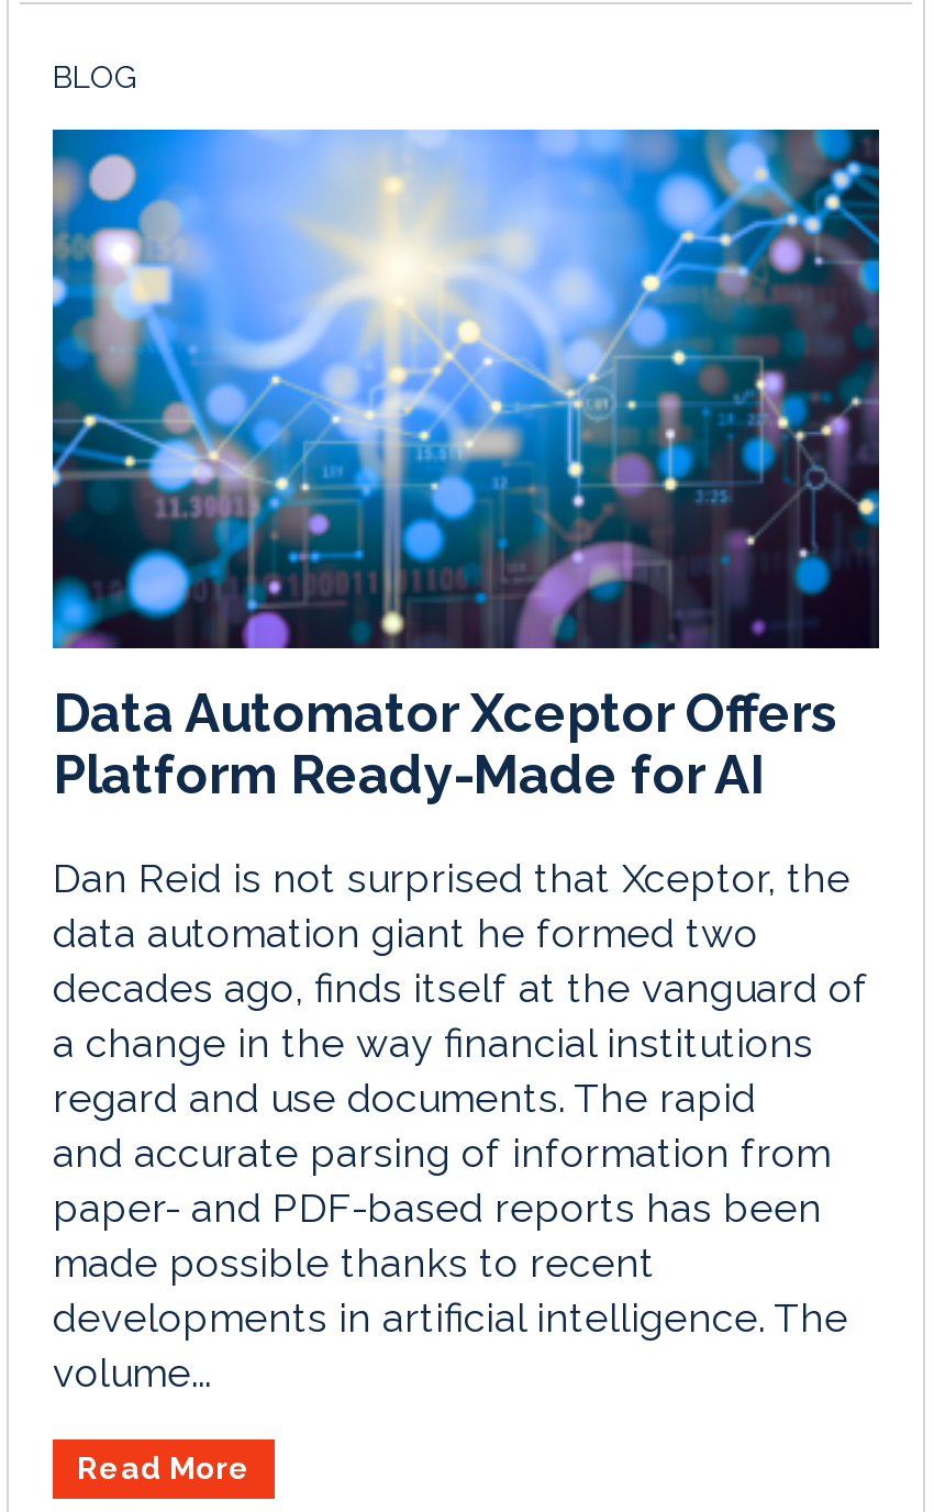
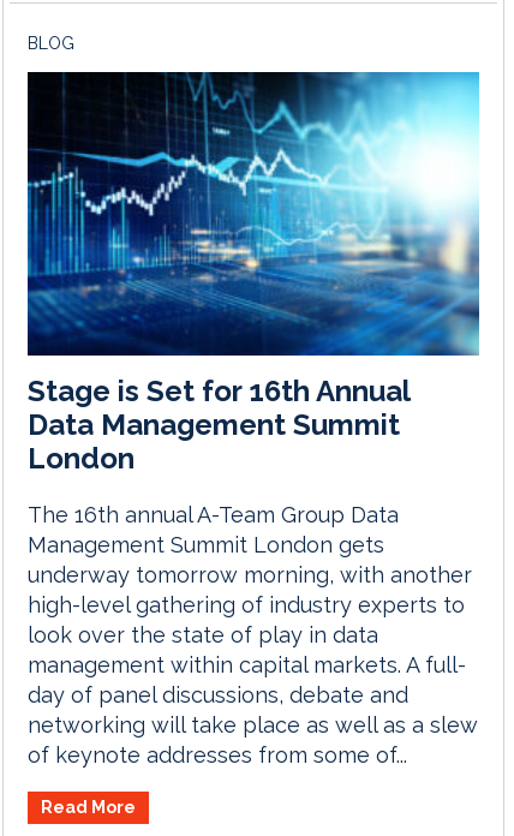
[51,127,881,806] [image] | Data Automator Xceptor Offers | Platform Ready-Made for AI -> [26,71,480,475] [image] | Stage is Set for 16th Annual | Data Management Summit | London
[53,854,868,1395] Dan Reid is not surprised that Xceptor, the | data automation giant he formed two | decades ago, finds itself at the vanguard of | a change in the way financial institutions | regard and use documents. The rapid | and accurate parsing of information from | paper- and PDF-based reports has been | made possible thanks to recent | developments in artificial intelligence. The | volume... -> [28,502,478,767] The 16th annual A-Team Group Data | Management Summit London gets | underway tomorrow morning, with another | high-level gathering of industry experts to | look over the state of play in data | management within capital markets. A full- | day of panel discussions, debate and | networking will take place as well as a slew | of keynote addresses from some of...

